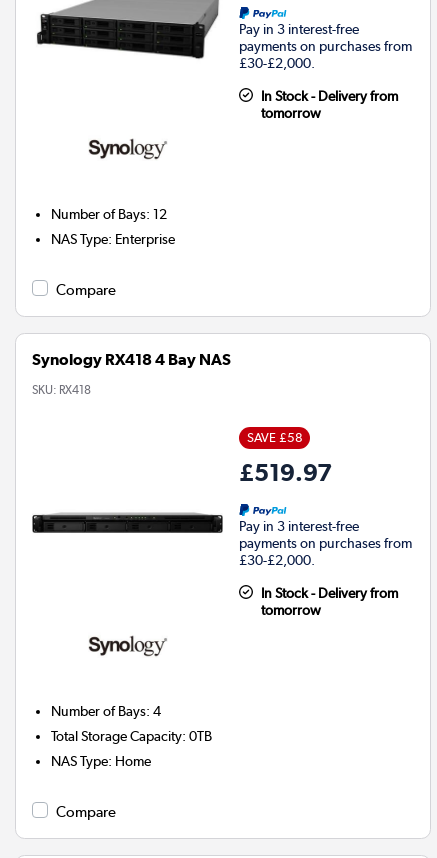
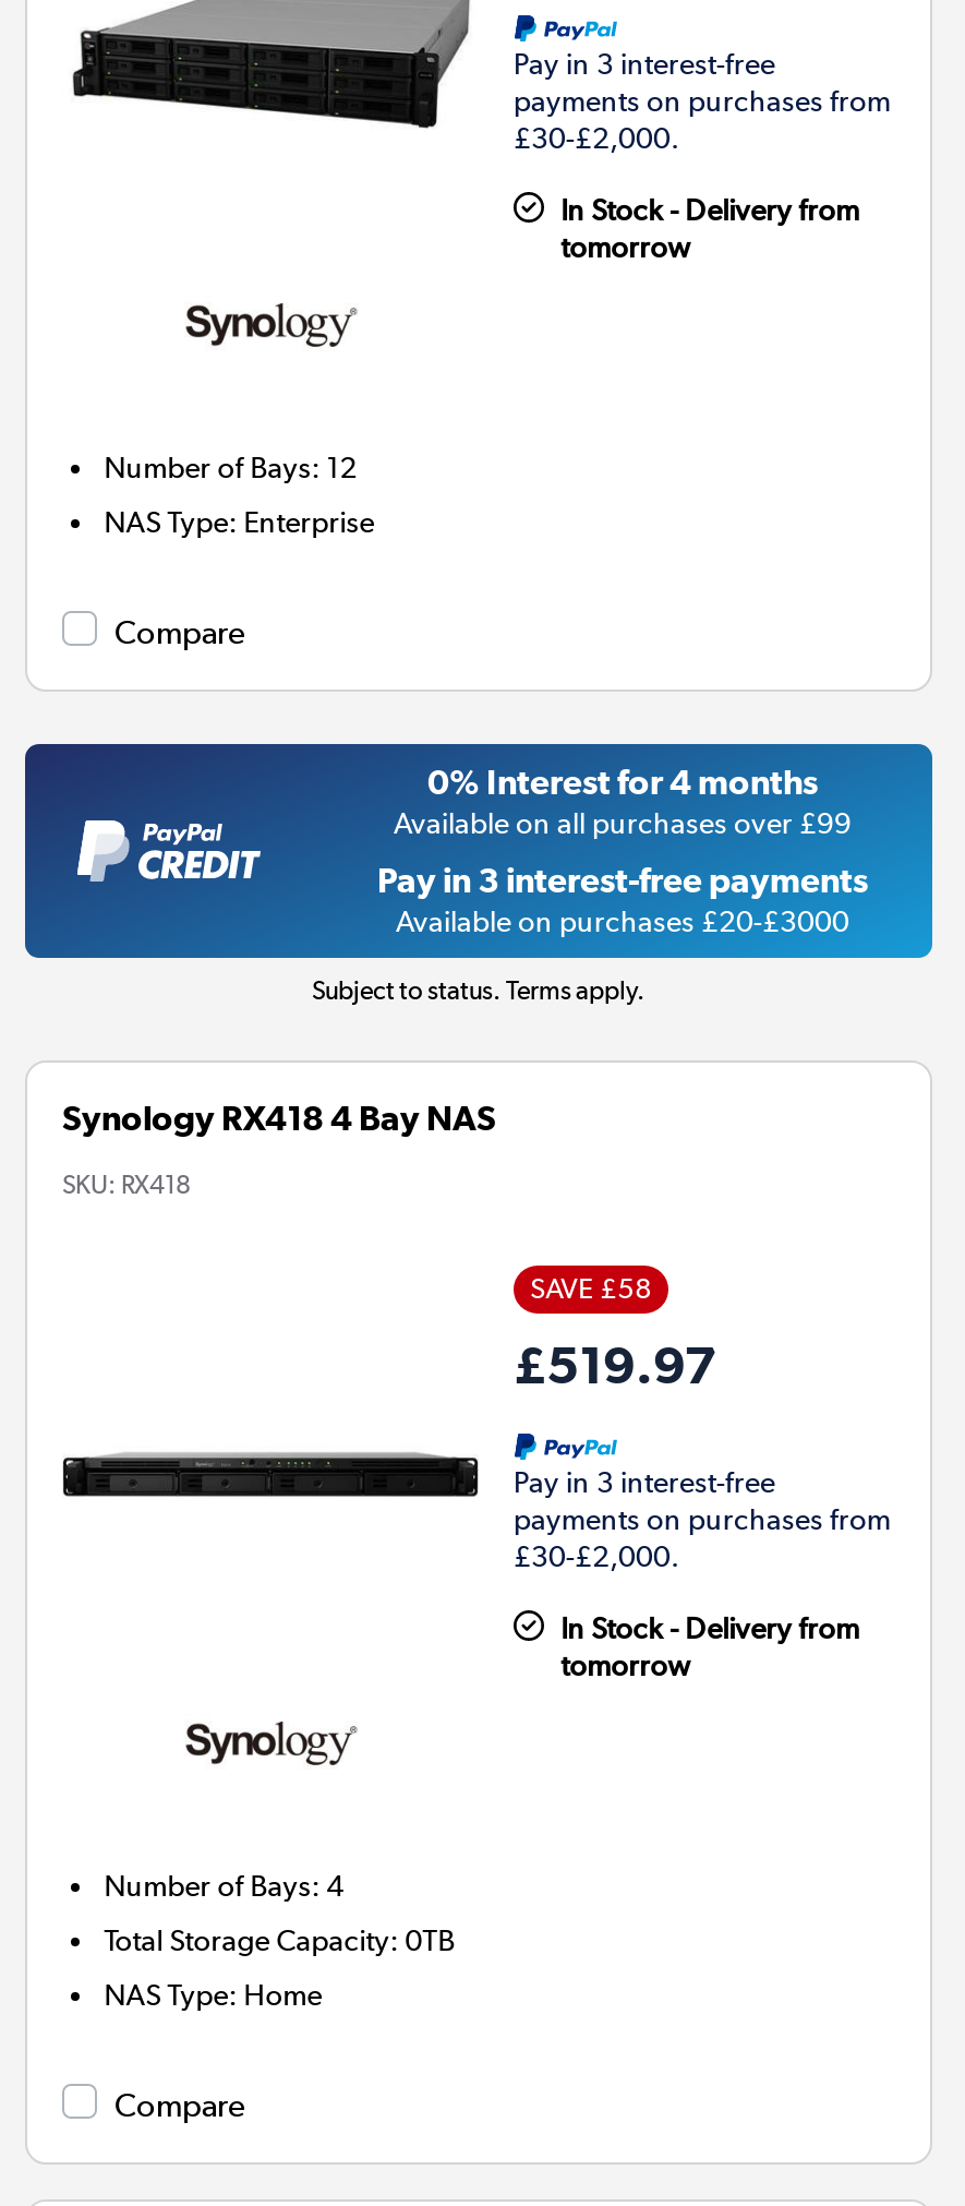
none -> [23,742,934,1005] [image] | 0% Interest for 4 months | Available on all purchases over £99 | Pay in 3 interest-free payments | Available on purchases £20-£3000 | Subject to status. Terms apply.

